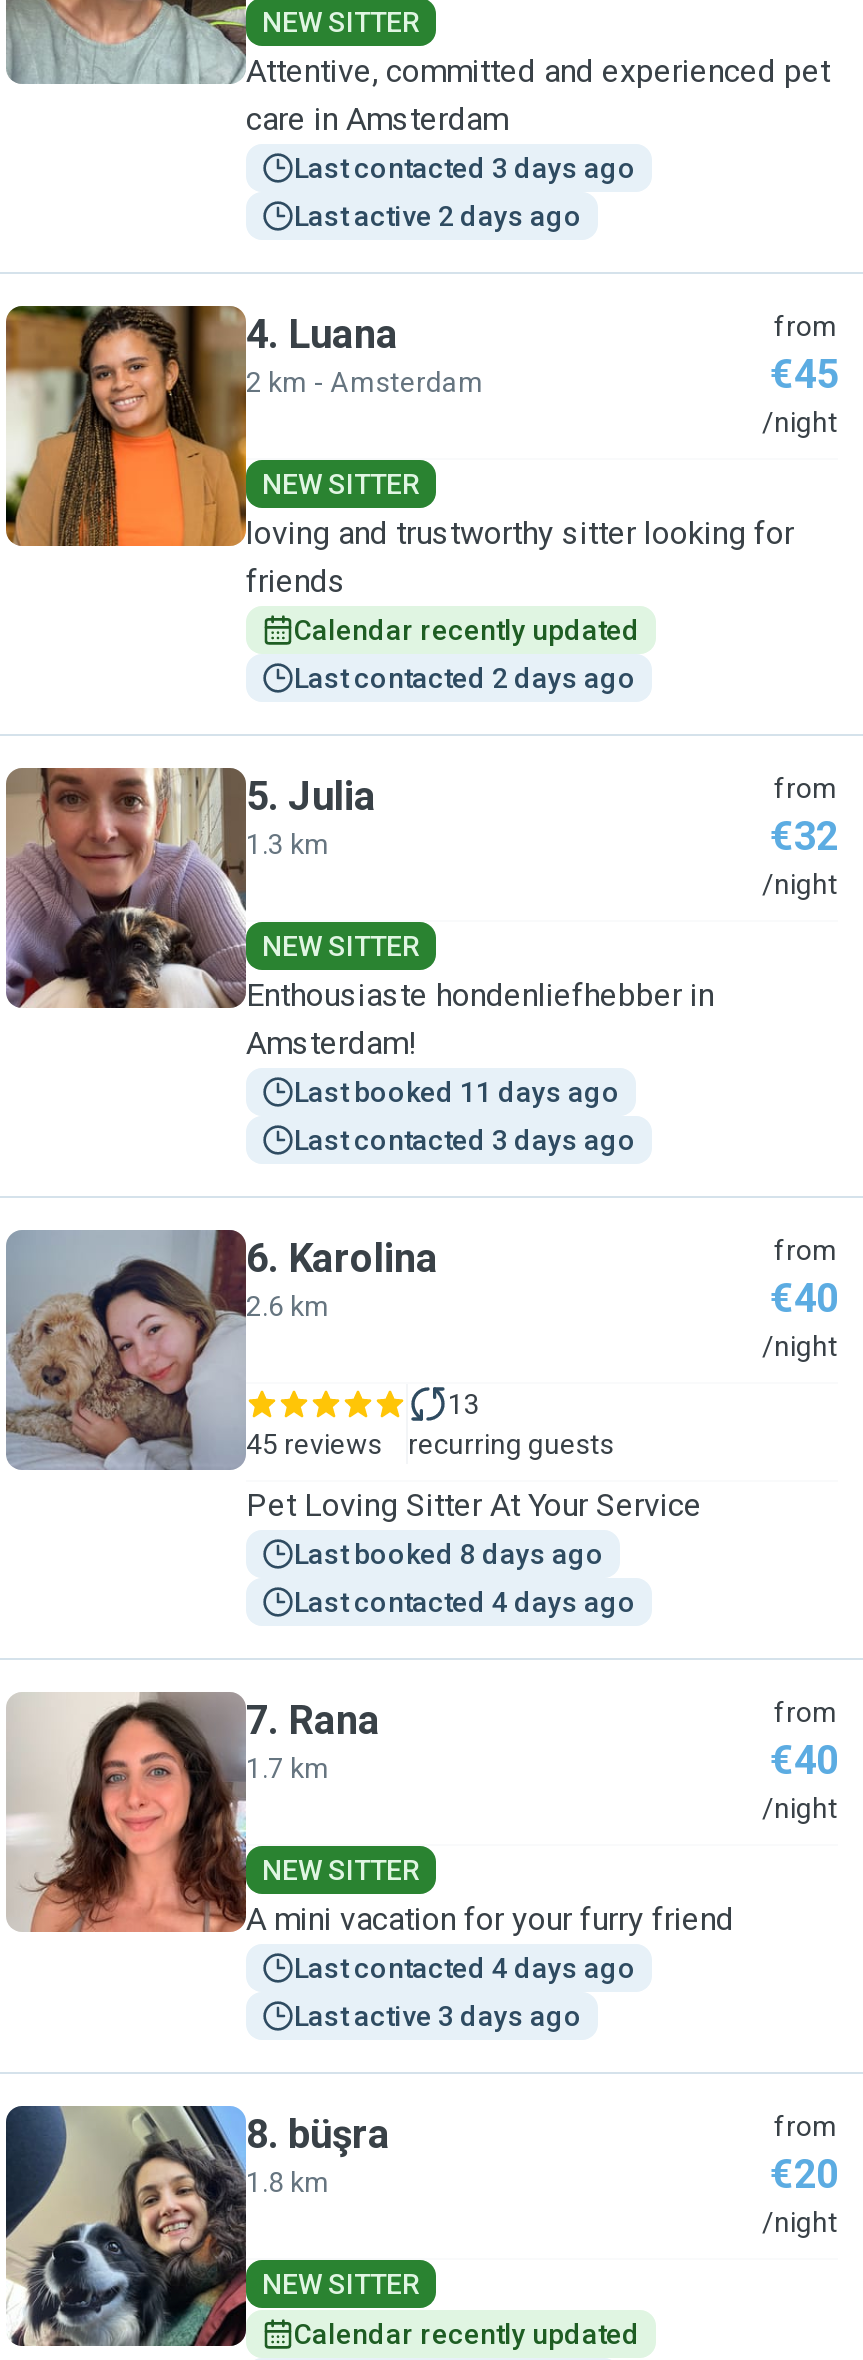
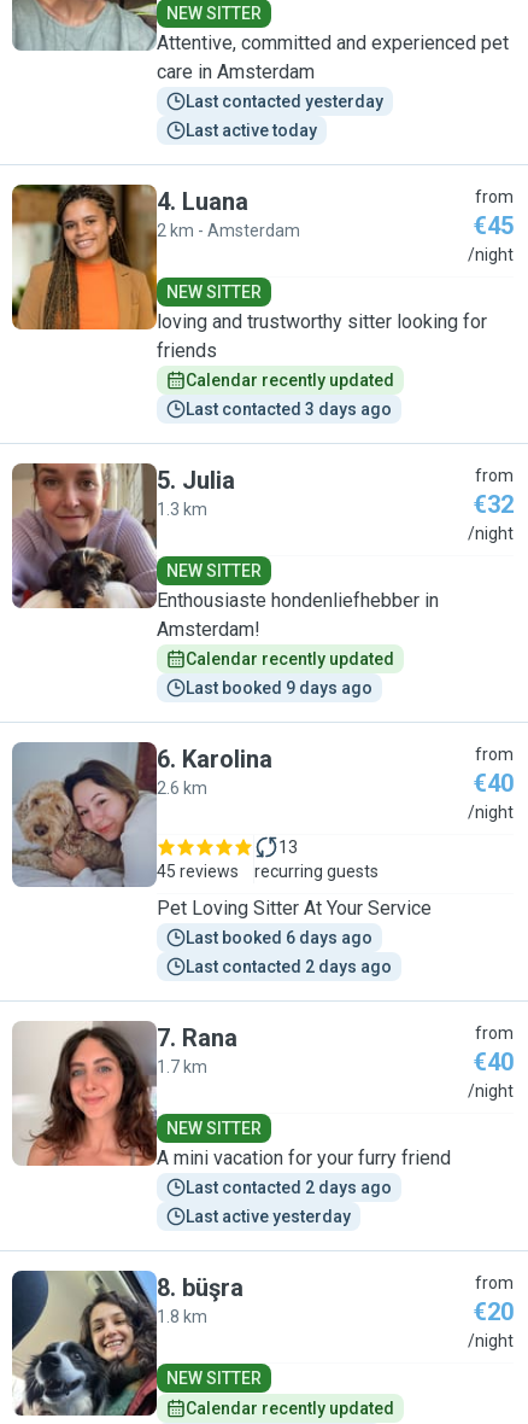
[294,152,636,184] Last contacted 3 days ago -> [186,92,383,111] Last contacted yesterday
[294,200,582,232] Last active 2 days ago -> [186,121,317,140] Last active today
[294,662,636,694] Last contacted 2 days ago -> [186,399,392,419] Last contacted 3 days ago
[294,1076,620,1108] Last booked 11 days ago -> [186,649,394,669] Calendar recently updated
[294,1124,636,1156] Last contacted 3 days ago -> [186,678,372,698] Last booked 9 days ago
[294,1538,604,1570] Last booked 8 days ago -> [186,928,372,947] Last booked 6 days ago
[294,1586,636,1618] Last contacted 4 days ago -> [186,957,392,976] Last contacted 2 days ago
[294,1952,636,1984] Last contacted 4 days ago -> [186,1178,392,1197] Last contacted 2 days ago
[294,2000,582,2032] Last active 3 days ago -> [186,1207,351,1226] Last active yesterday

